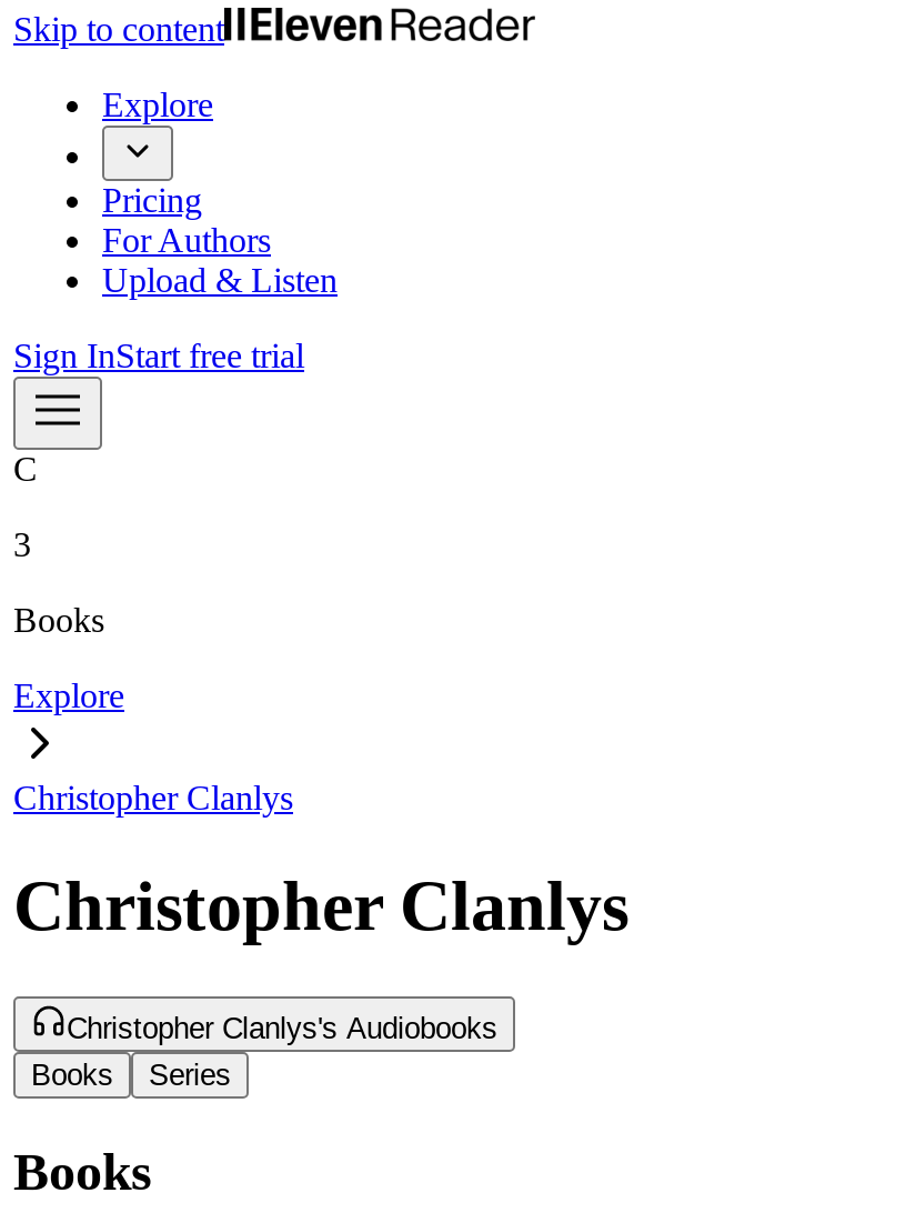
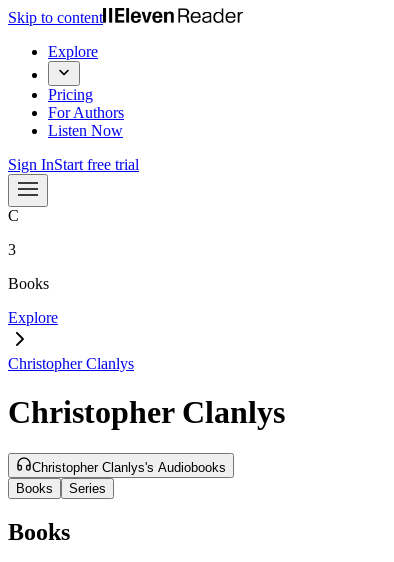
[102,261,338,299] Upload & Listen -> [48,122,123,139] Listen Now

